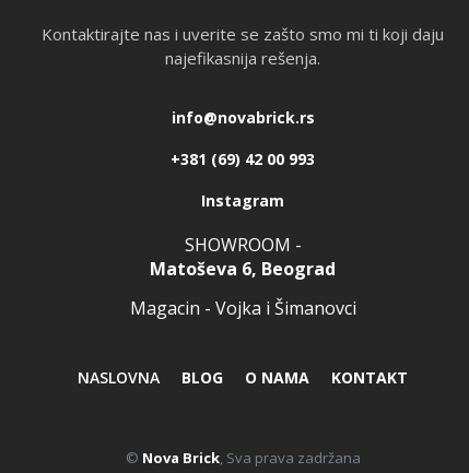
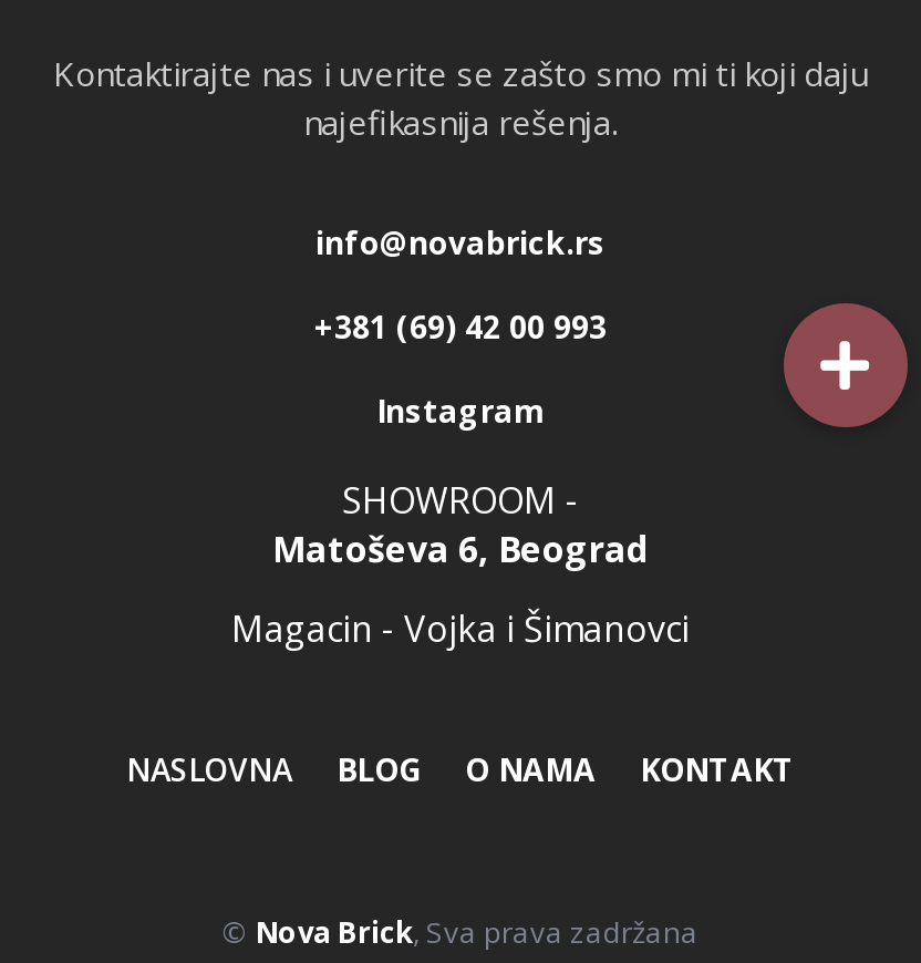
none -> [782,301,910,429] [image]

